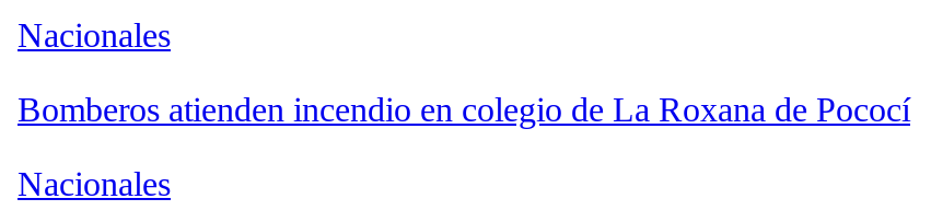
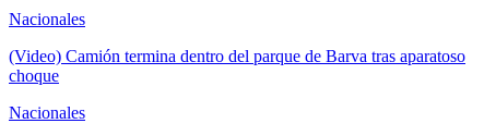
[18,91,910,128] Bomberos atienden incendio en colegio de La Roxana de Pococí -> [9,47,465,85] (Video) Camión termina dentro del parque de Barva tras aparatoso | choque

